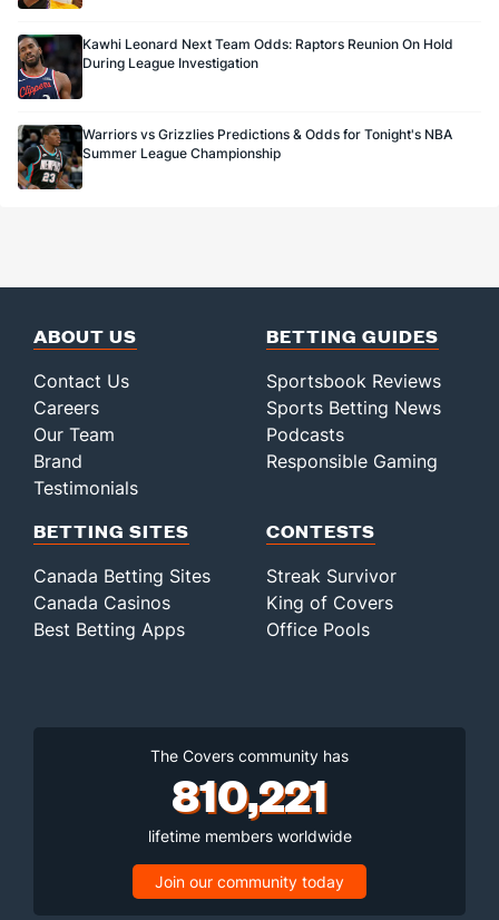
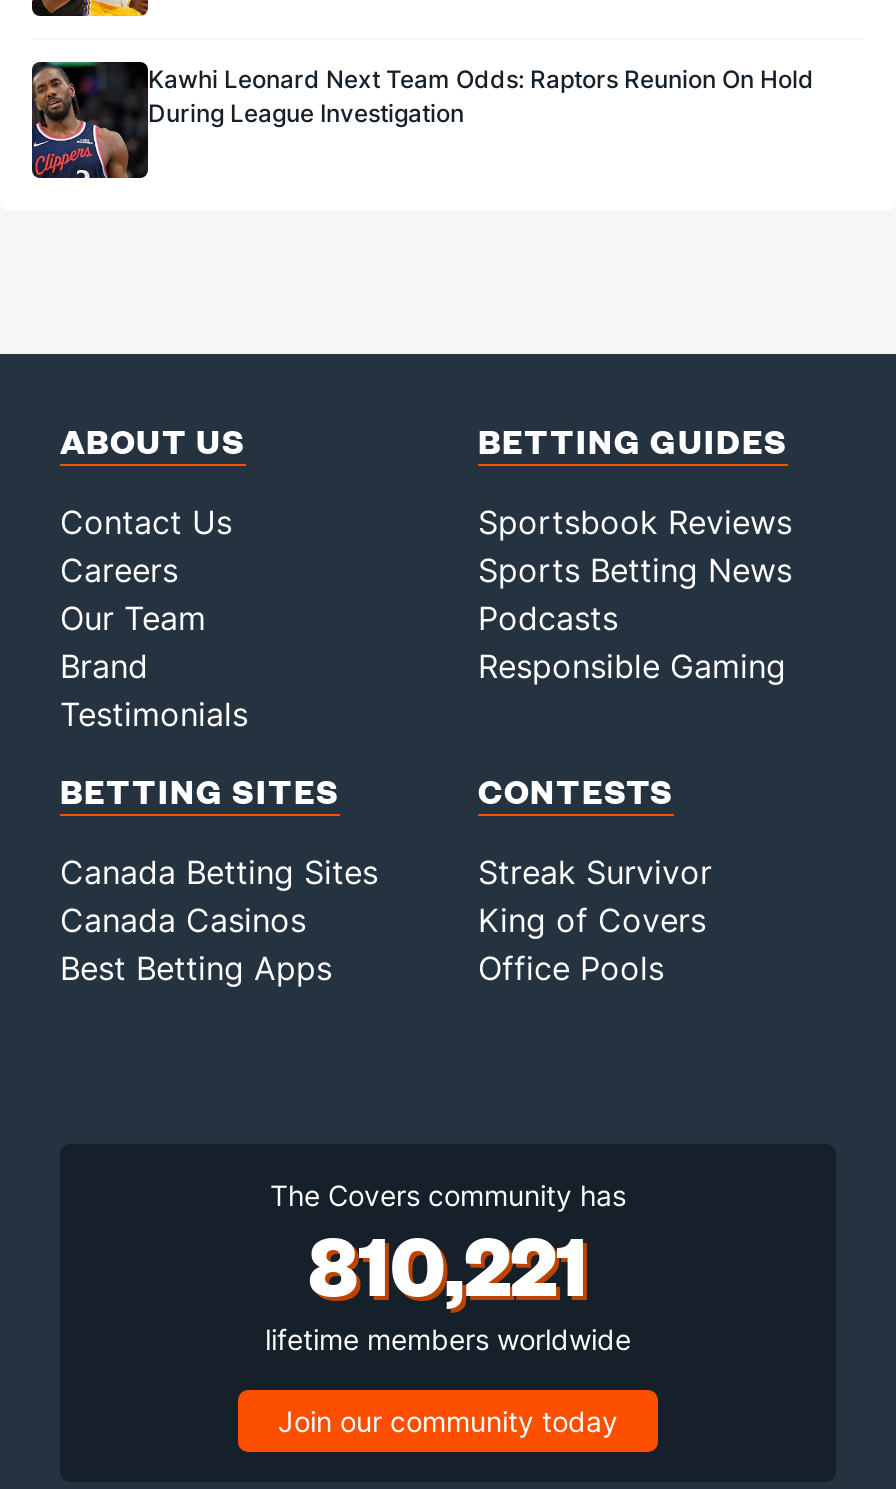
[17,125,452,190] [image] | Warriors vs Grizzlies Predictions & Odds for Tonight's NBA | Summer League Championship -> none

